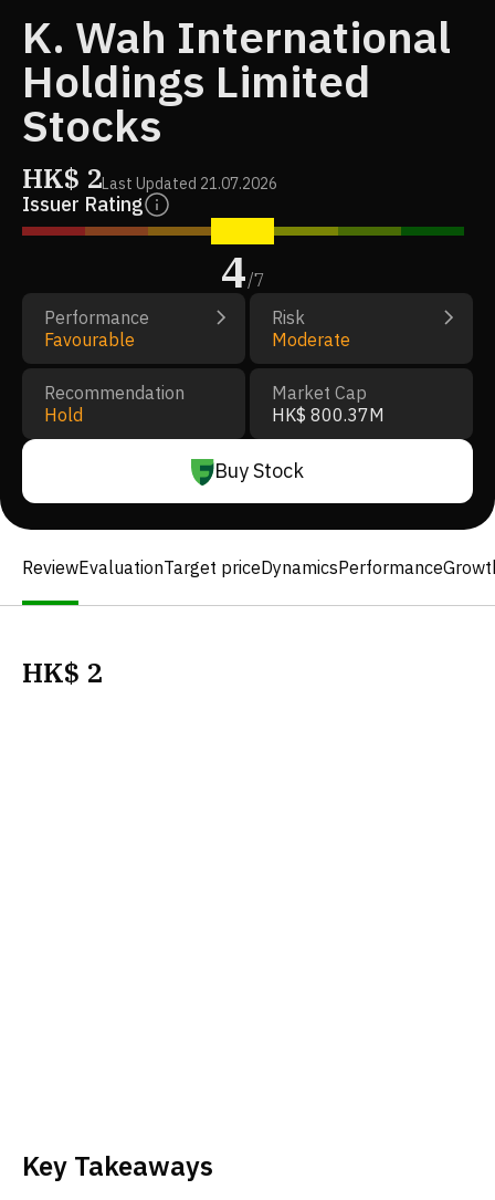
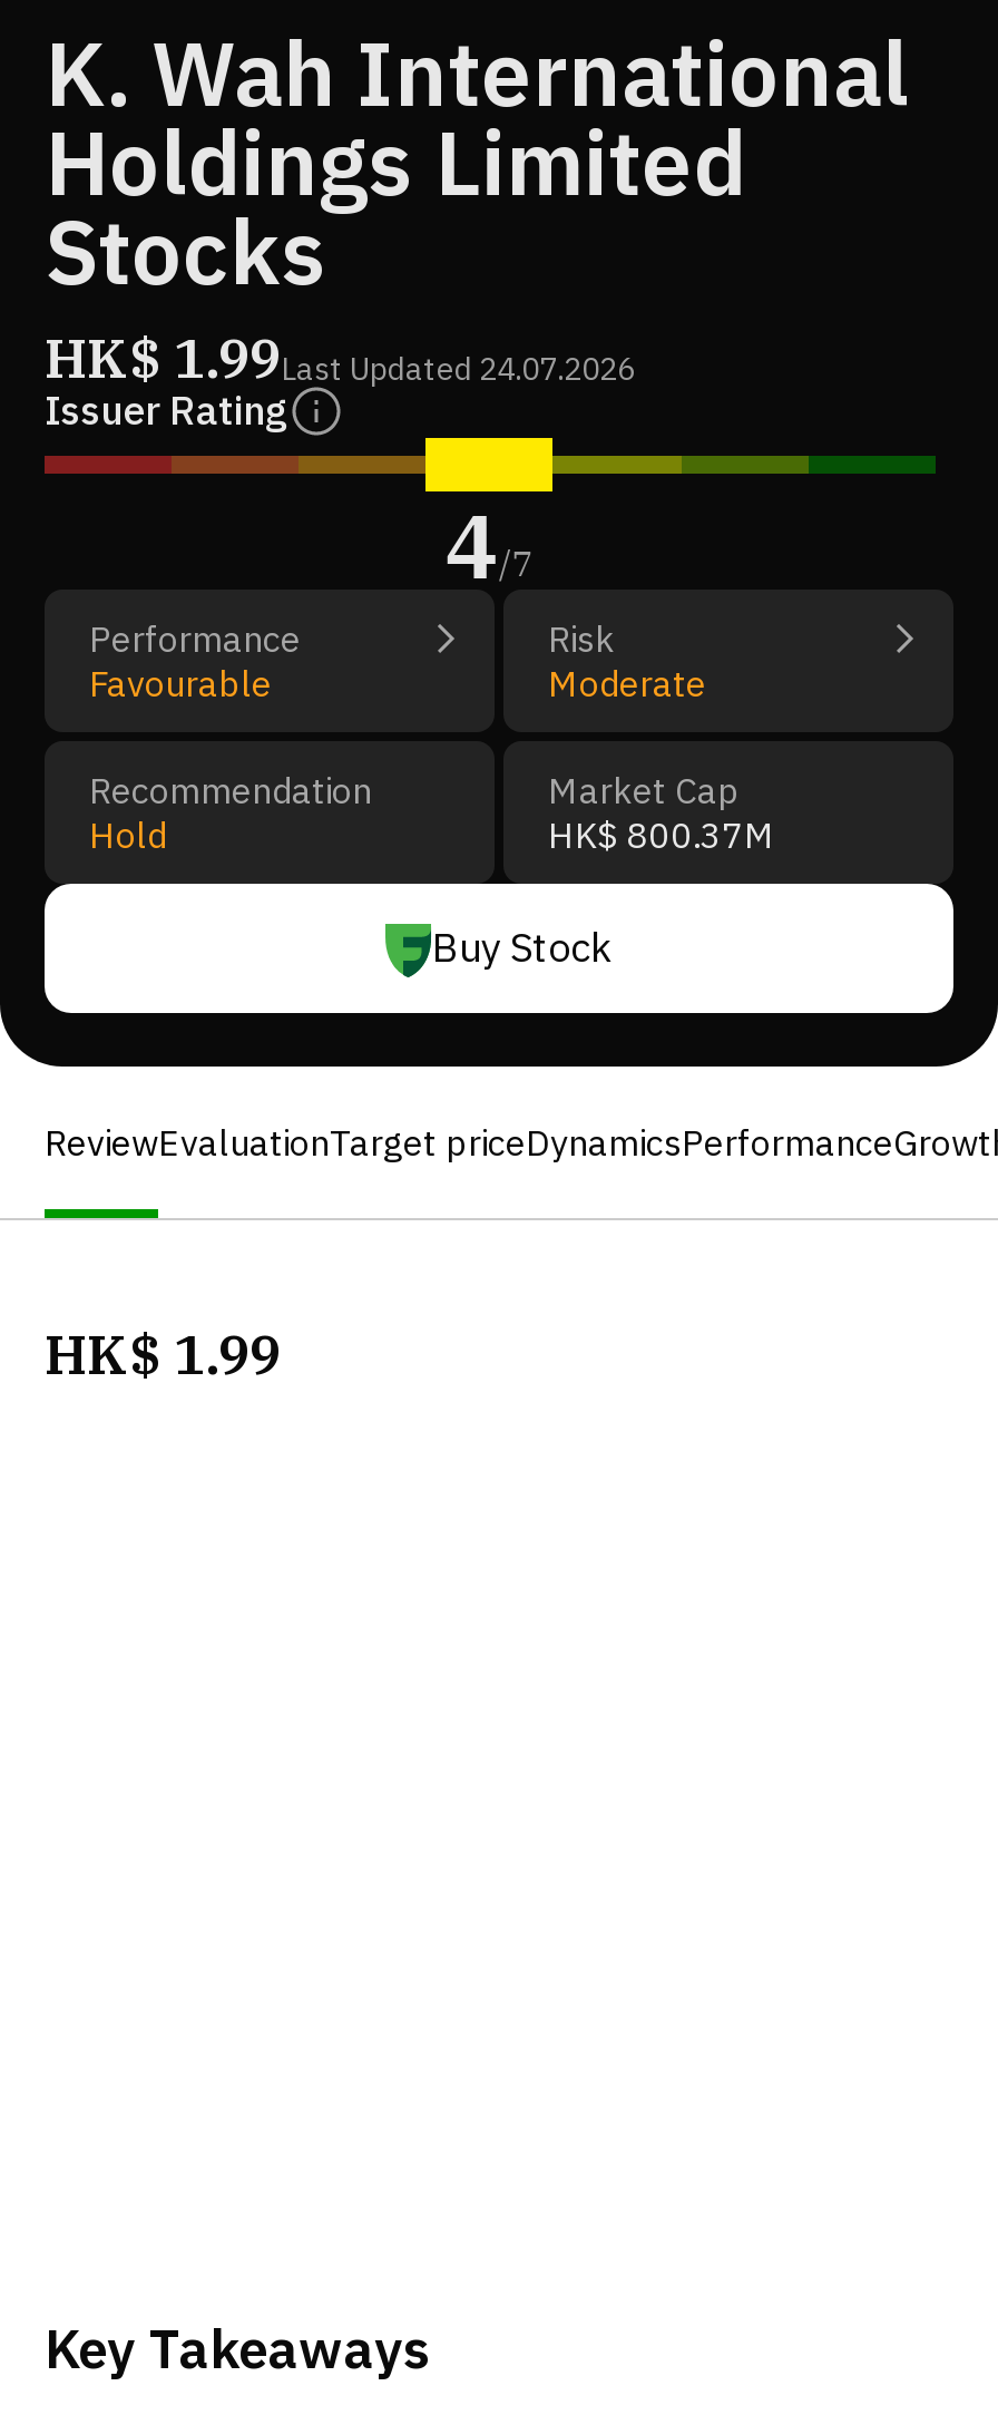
[22,160,277,196] HK$ 2Last Updated 21.07.2026 -> [45,322,635,393] HK$ 1.99Last Updated 24.07.2026
[22,655,102,690] HK$ 2 -> [45,1318,281,1390] HK$ 1.99

